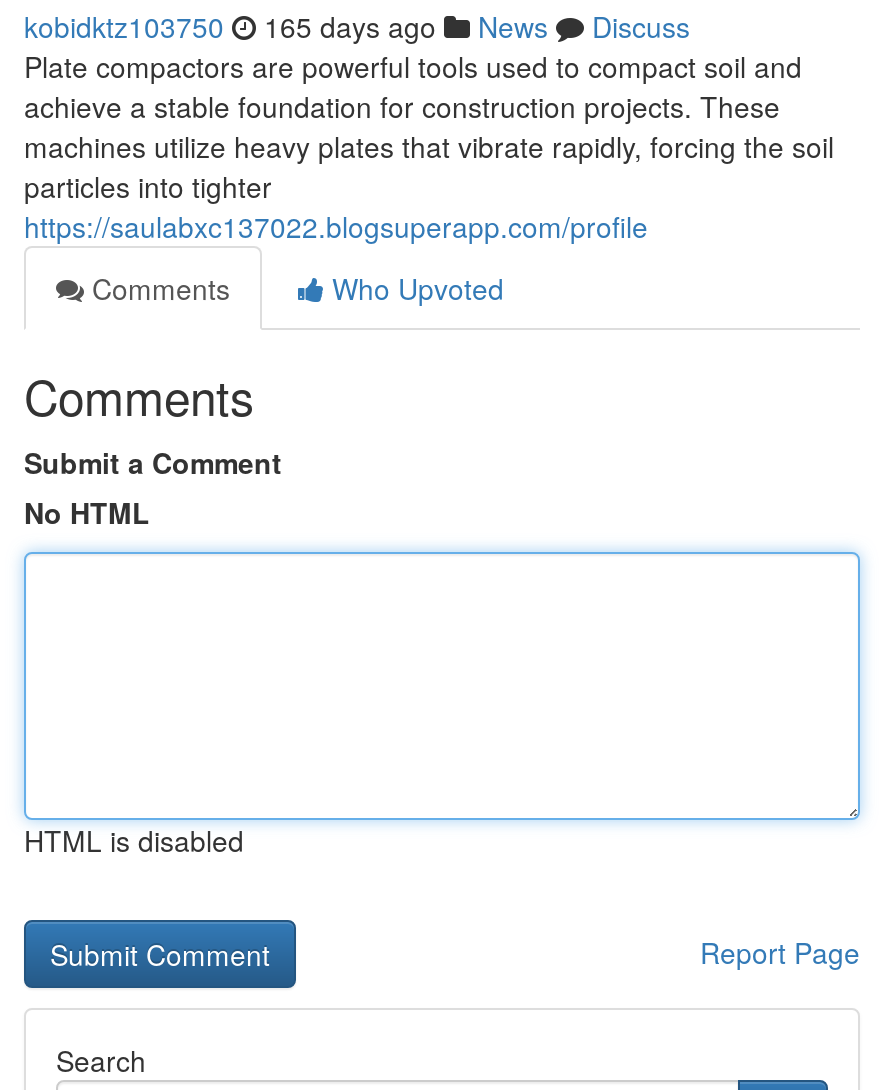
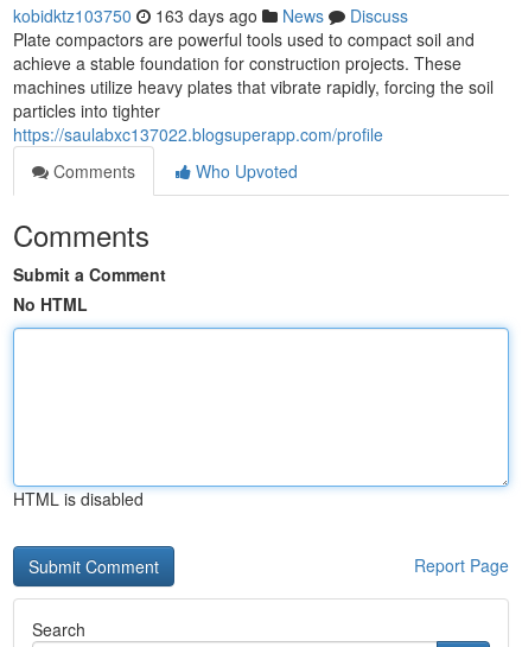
[24,6,690,46] kobidktz103750 165 days ago News Discuss -> [13,4,408,27] kobidktz103750 163 days ago News Discuss

